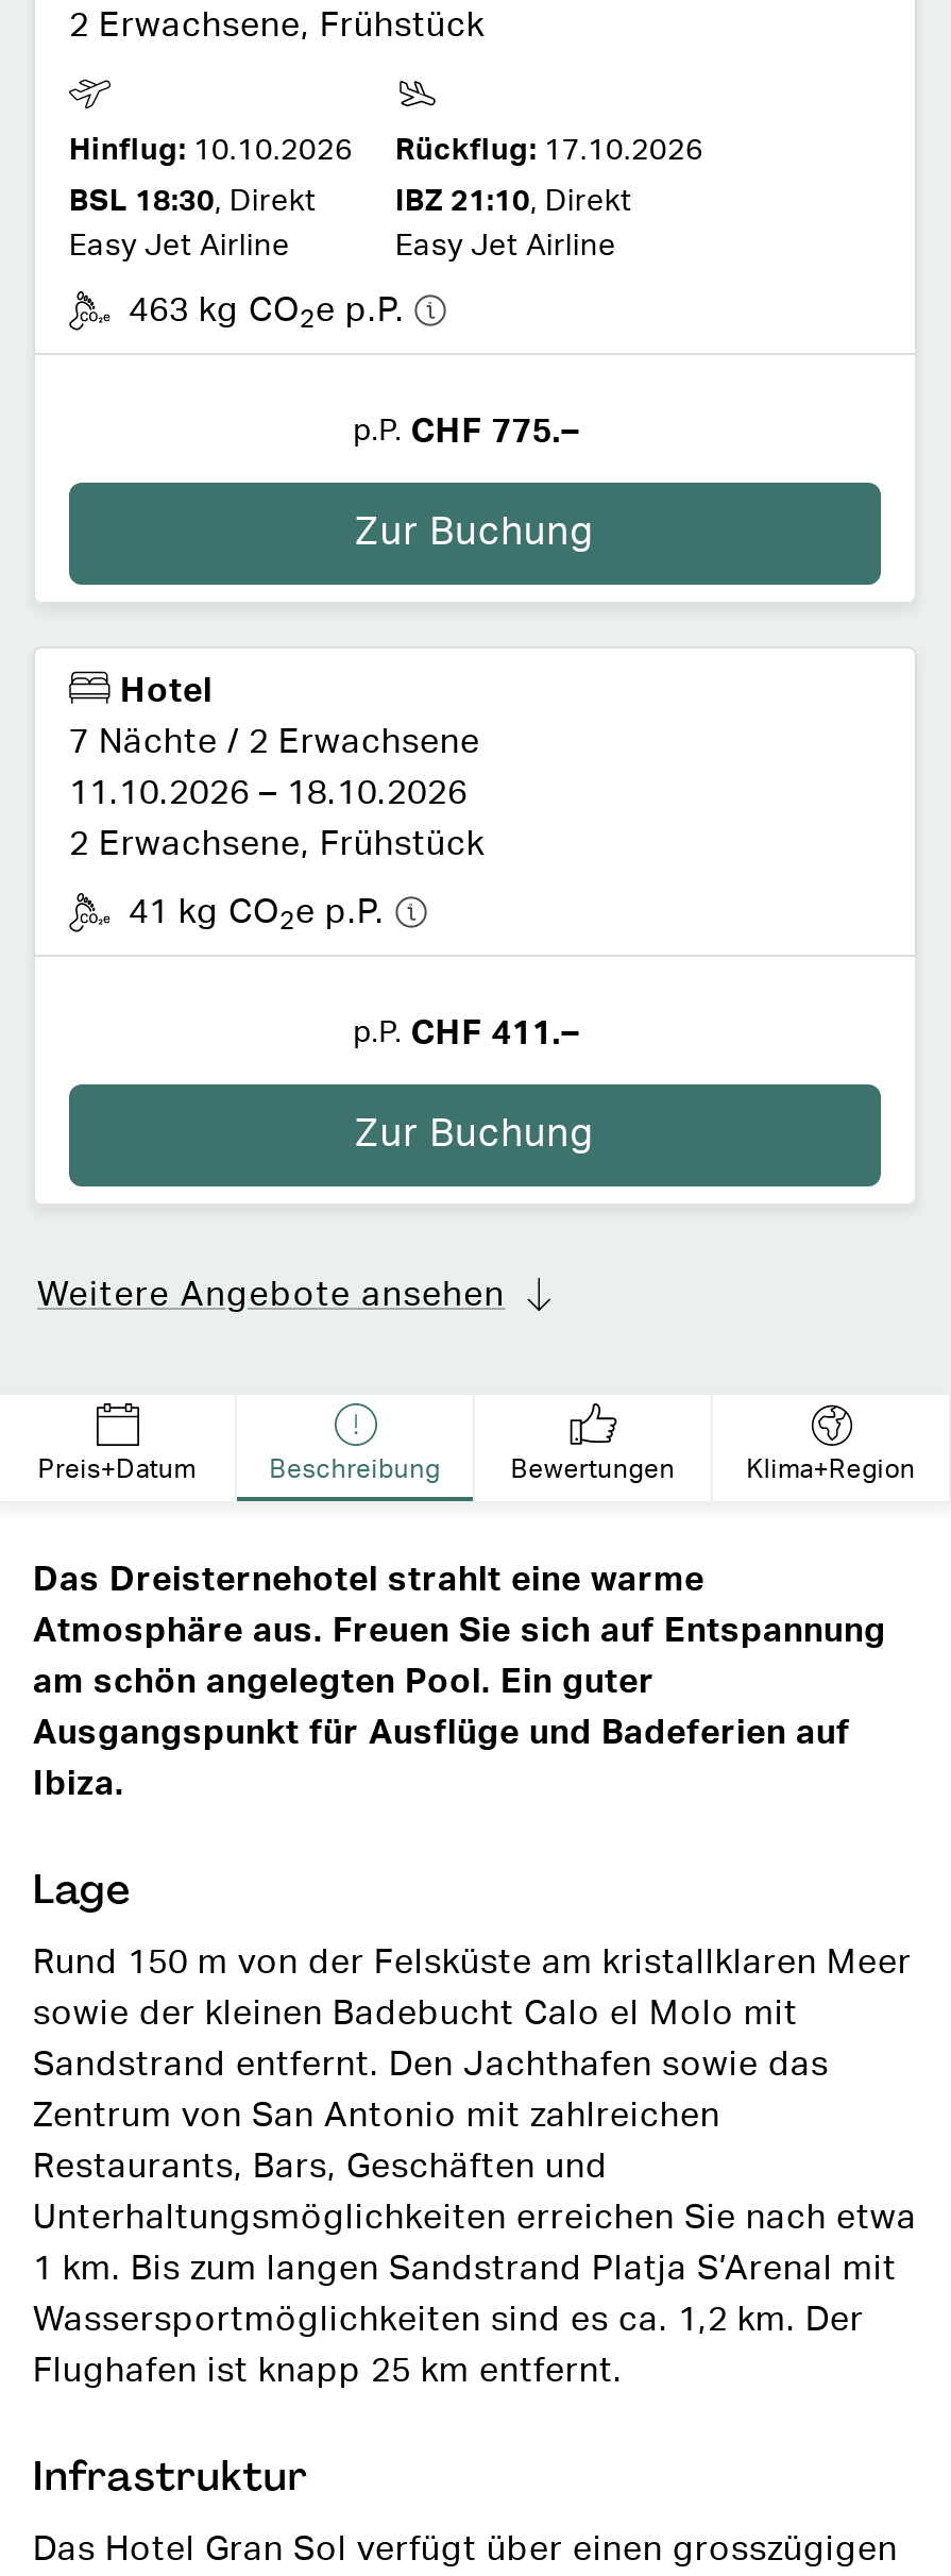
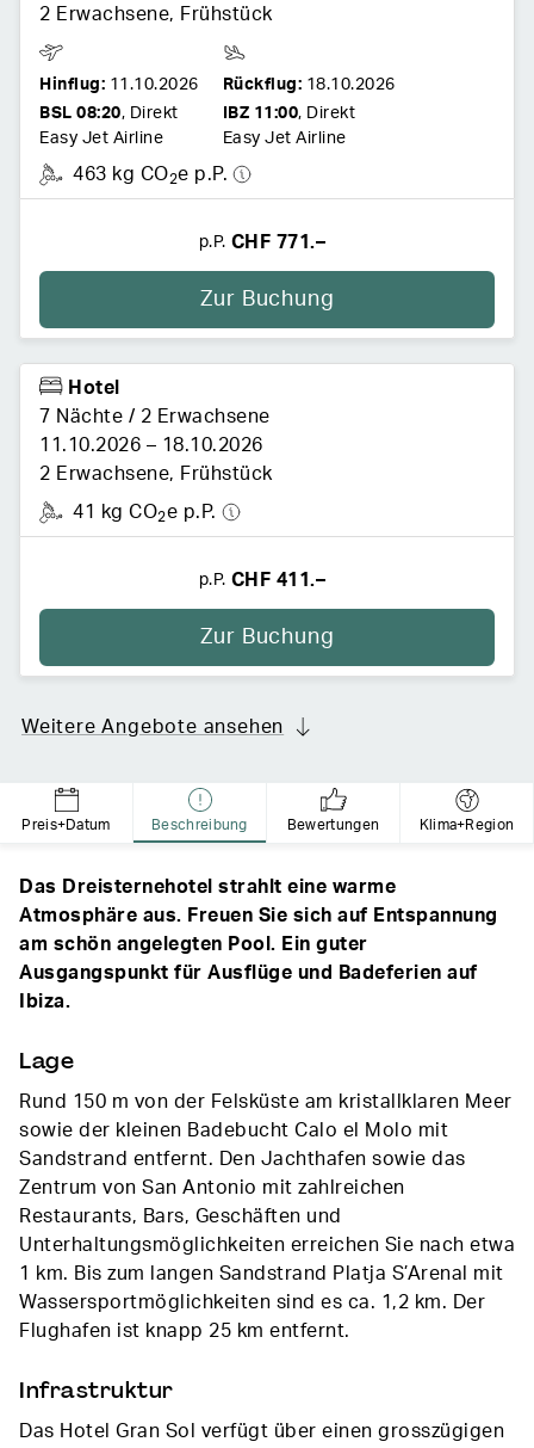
[69,136,353,166] Hinflug: 10.10.2026 -> [39,76,198,93] Hinflug: 11.10.2026
[395,136,703,166] Rückflug: 17.10.2026 -> [222,76,395,93] Rückflug: 18.10.2026
[69,187,317,217] BSL 18:30, Direkt -> [39,105,178,122] BSL 08:20, Direkt
[395,187,632,217] IBZ 21:10, Direkt -> [222,105,355,122] IBZ 11:00, Direkt
[353,415,580,449] p.P. CHF 775.– -> [199,233,326,252] p.P. CHF 771.–

